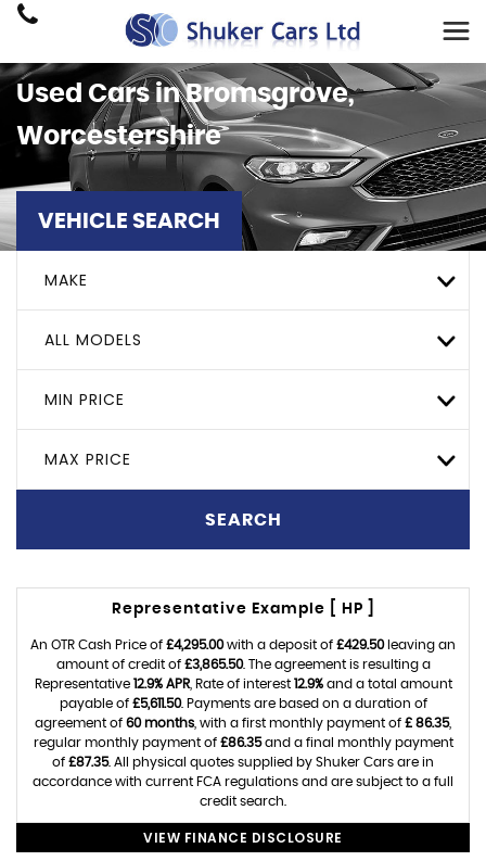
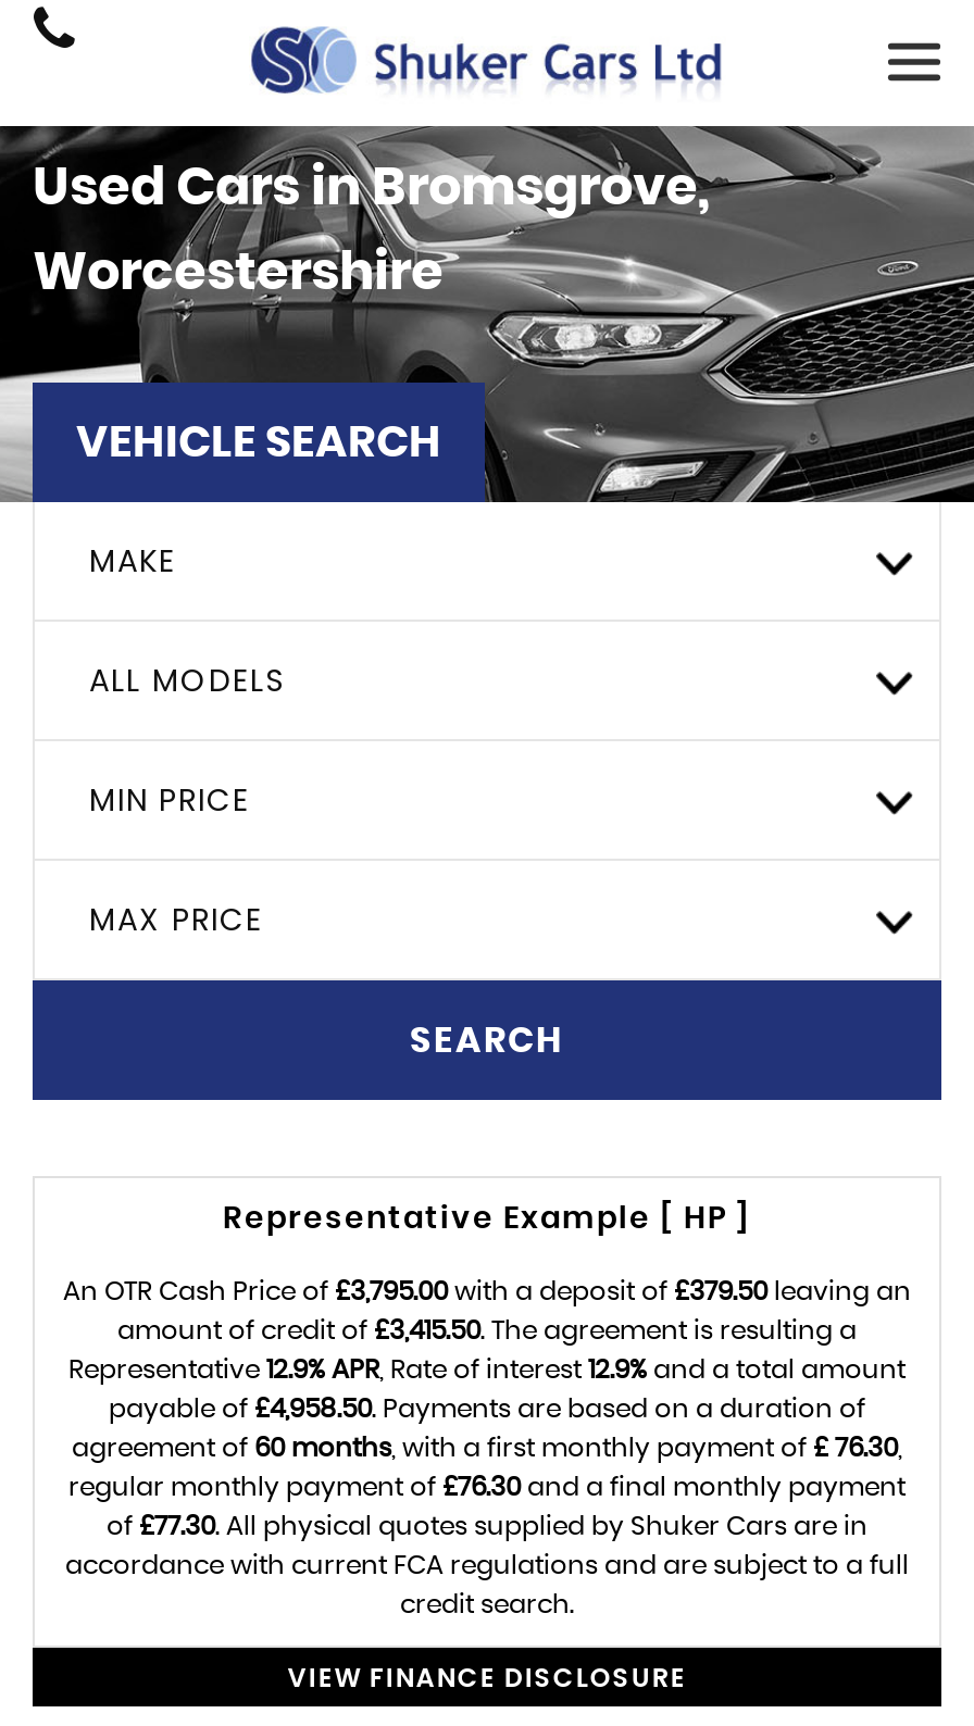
[30,638,456,651] An OTR Cash Price of £4,295.00 with a deposit of £429.50 leaving an -> [63,1278,911,1304] An OTR Cash Price of £3,795.00 with a deposit of £379.50 leaving an
[56,658,430,671] amount of credit of £3,865.50. The agreement is resulting a -> [117,1317,857,1343] amount of credit of £3,415.50. The agreement is resulting a
[59,697,427,710] payable of £5,611.50. Payments are based on a duration of -> [109,1396,865,1422] payable of £4,958.50. Payments are based on a duration of
[35,717,449,730] agreement of 60 months, with a first monthly payment of £ 86.35 -> [72,1435,898,1461] agreement of 60 months, with a first monthly payment of £ 76.30
[33,736,453,749] regular monthly payment of £86.35 and a final monthly payment -> [68,1474,906,1500] regular monthly payment of £76.30 and a final monthly payment
[52,756,434,769] of £87.35. All physical quotes supplied by Shuker Cars are in -> [107,1513,867,1539] of £77.30. All physical quotes supplied by Shuker Cars are in

